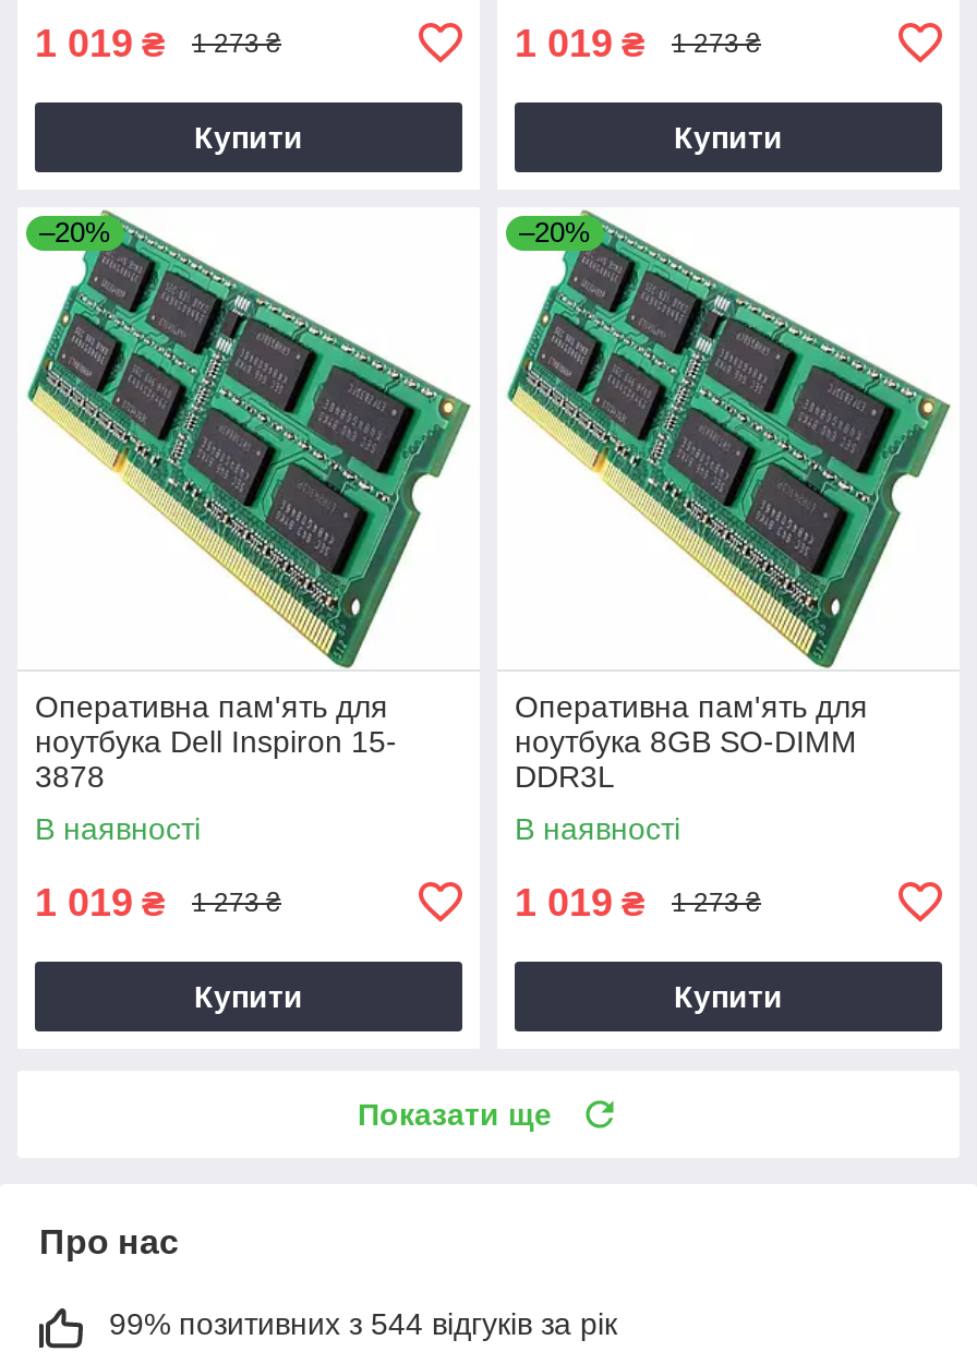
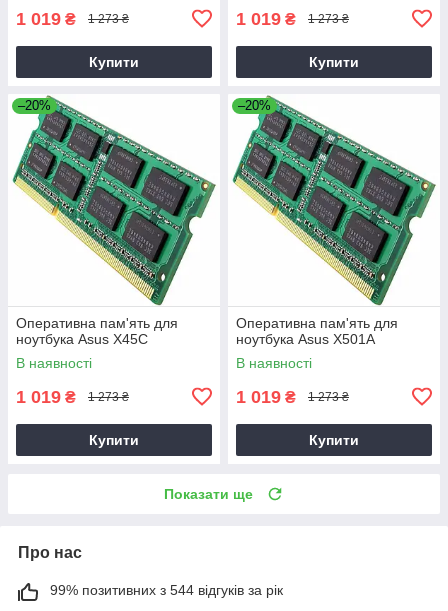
[35,724,397,793] ноутбука Dell Inspiron 15- | 3878 -> [16,331,148,347] ноутбука Asus X45C
[515,724,857,793] ноутбука 8GB SO-DIMM | DDR3L -> [236,331,375,347] ноутбука Asus X501A

